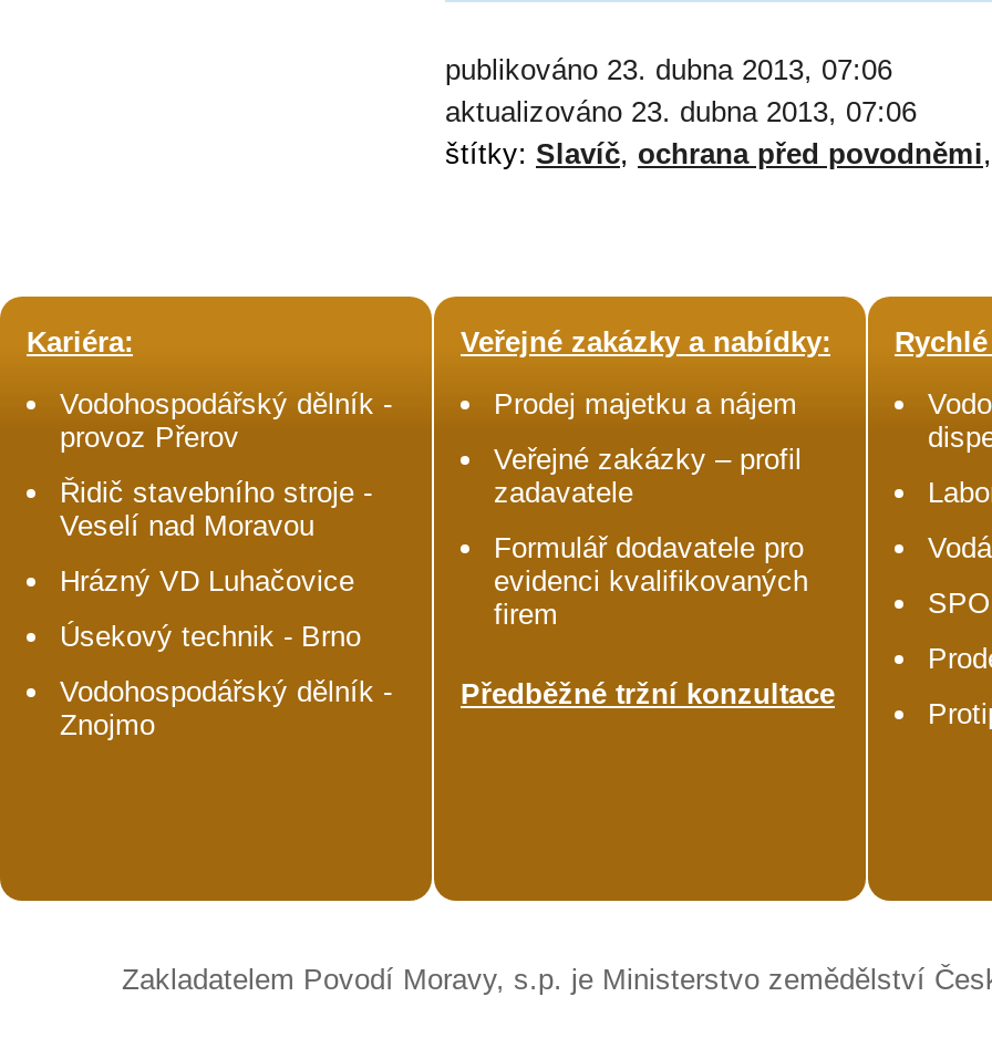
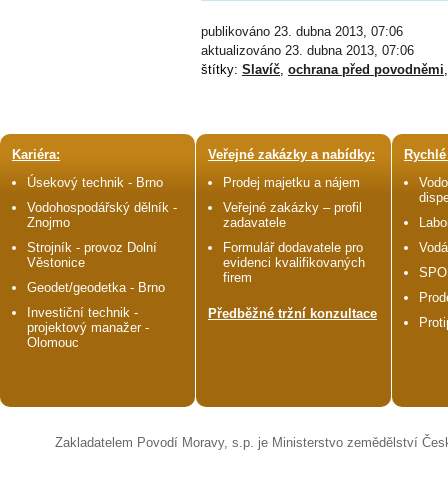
[60,387,392,598] Vodohospodářský dělník - | provoz Přerov | Řidič stavebního stroje - | Veselí nad Moravou | Hrázný VD Luhačovice -> none
none -> [27,240,165,350] Strojník - provoz Dolní | Věstonice | Geodet/geodetka - Brno | Investiční technik - | projektový manažer - | Olomouc
moved [60,620,392,741] -> [27,175,177,230]: Úsekový technik - Brno | Vodohospodářský dělník - | Znojmo

